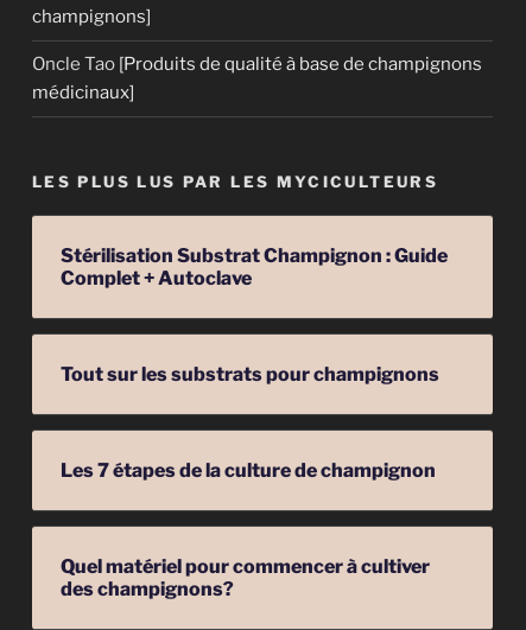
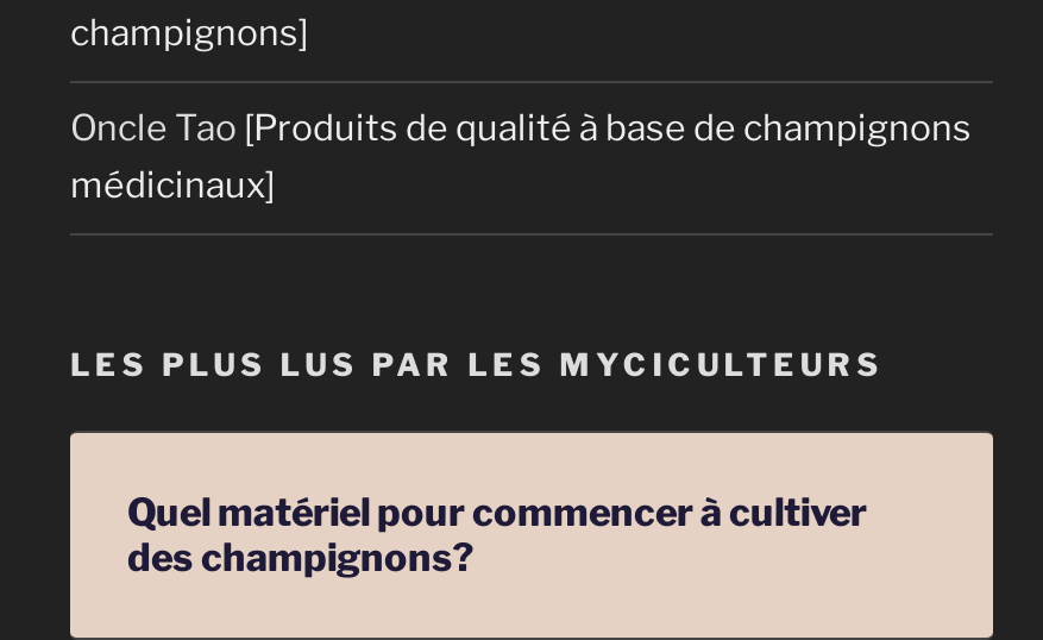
[61,245,448,290] Stérilisation Substrat Champignon : Guide | Complet + Autoclave -> none
[32,333,493,415] [image] | Tout sur les substrats pour champignons -> none
[32,429,493,511] [image] | Les 7 étapes de la culture de champignon -> none

